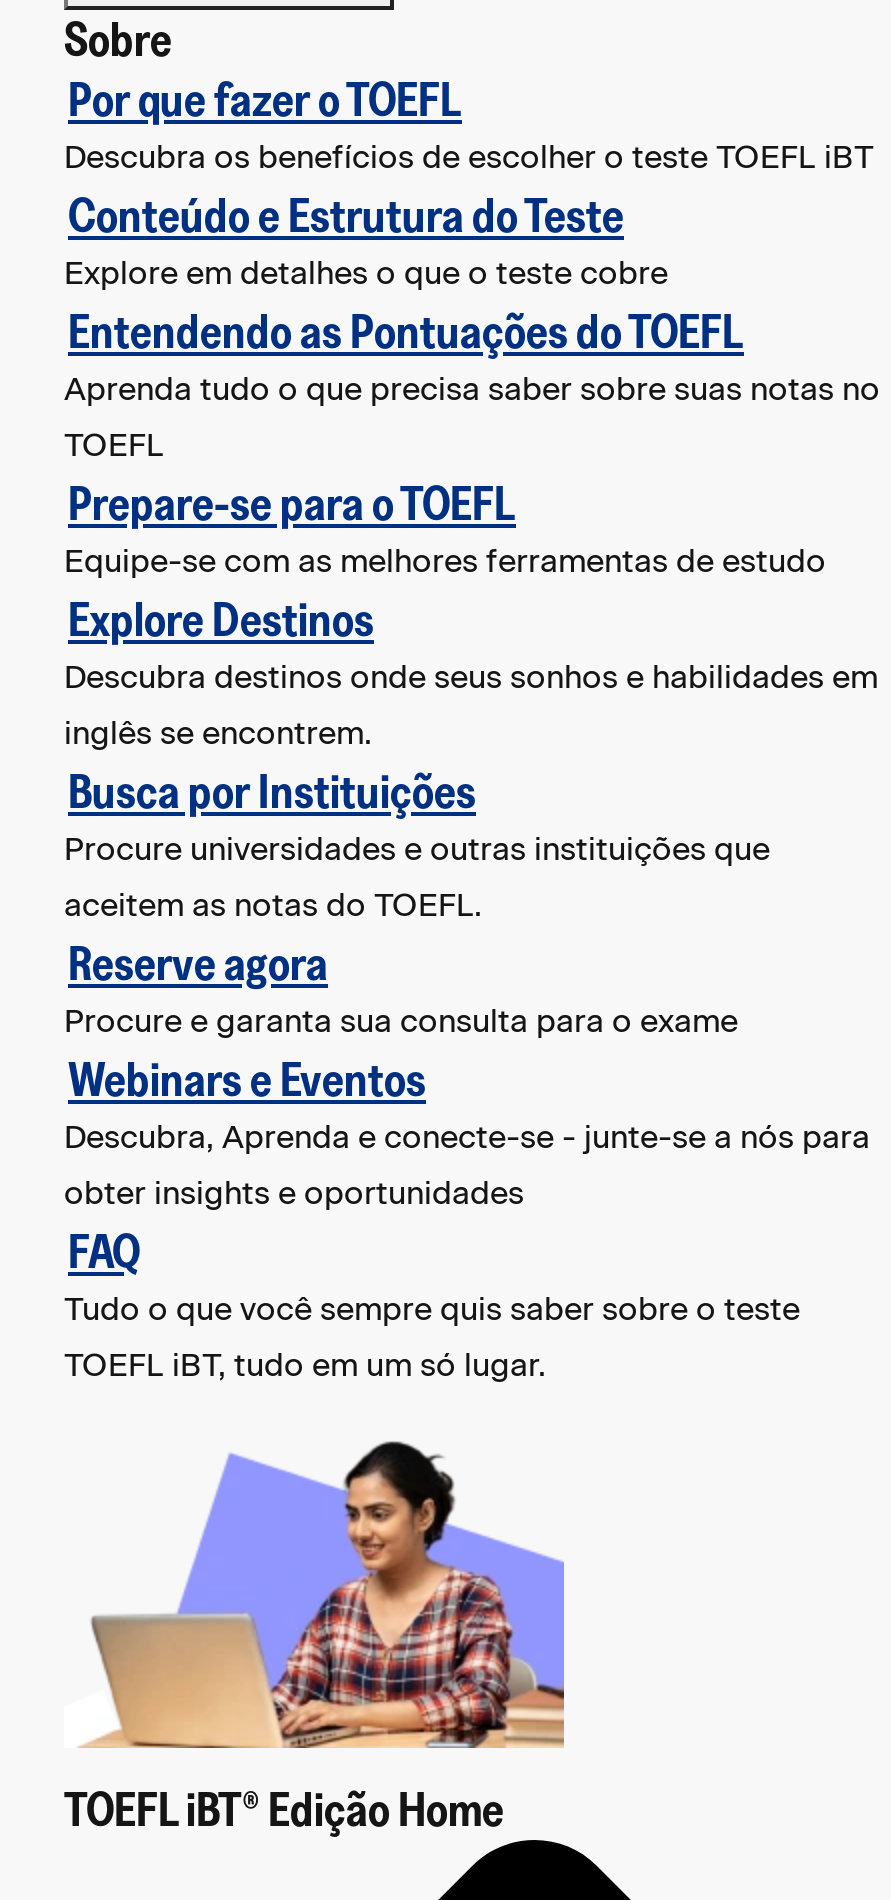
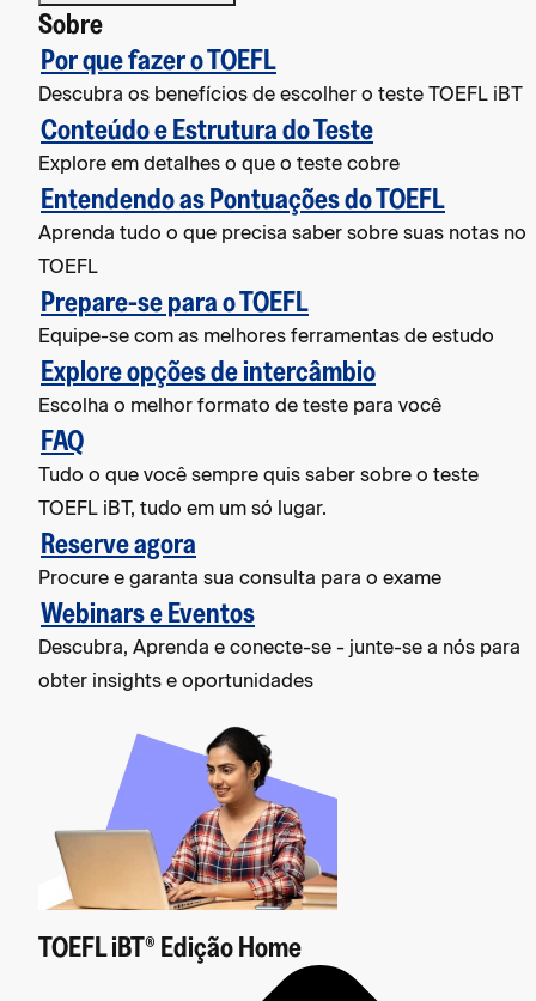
[64,590,878,924] Explore Destinos | Descubra destinos onde seus sonhos e habilidades em | inglês se encontrem. | Busca por Instituições | Procure universidades e outras instituições que | aceitem as notas do TOEFL. -> [38,353,441,417] Explore opções de intercâmbio | Escolha o melhor formato de teste para você
moved [64,1222,800,1384] -> [38,423,479,520]: FAQ | Tudo o que você sempre quis saber sobre o teste | TOEFL iBT, tudo em um só lugar.

